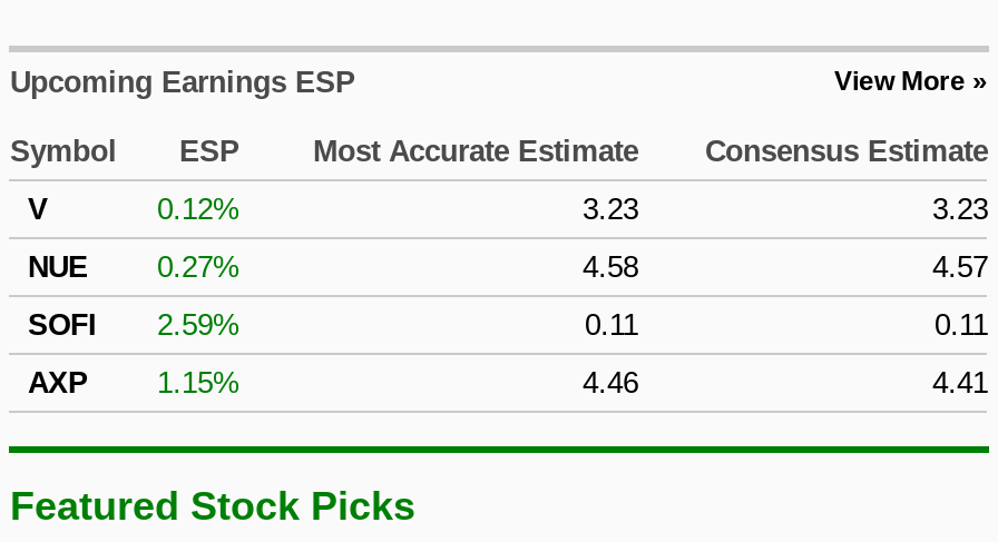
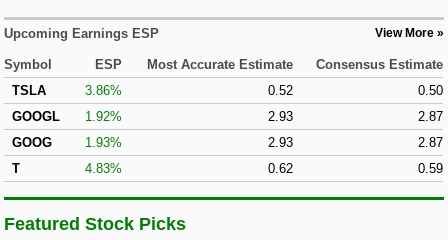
[28,192,988,225] V | 0.12% | 3.23 | 3.23 -> [12,83,443,98] TSLA | 3.86% | 0.52 | 0.50
[28,250,988,283] NUE | 0.27% | 4.58 | 4.57 -> [12,109,443,124] GOOGL | 1.92% | 2.93 | 2.87
[28,308,988,341] SOFI | 2.59% | 0.11 | 0.11 -> [12,135,443,150] GOOG | 1.93% | 2.93 | 2.87
[28,365,988,399] AXP | 1.15% | 4.46 | 4.41 -> [12,161,443,176] T | 4.83% | 0.62 | 0.59

